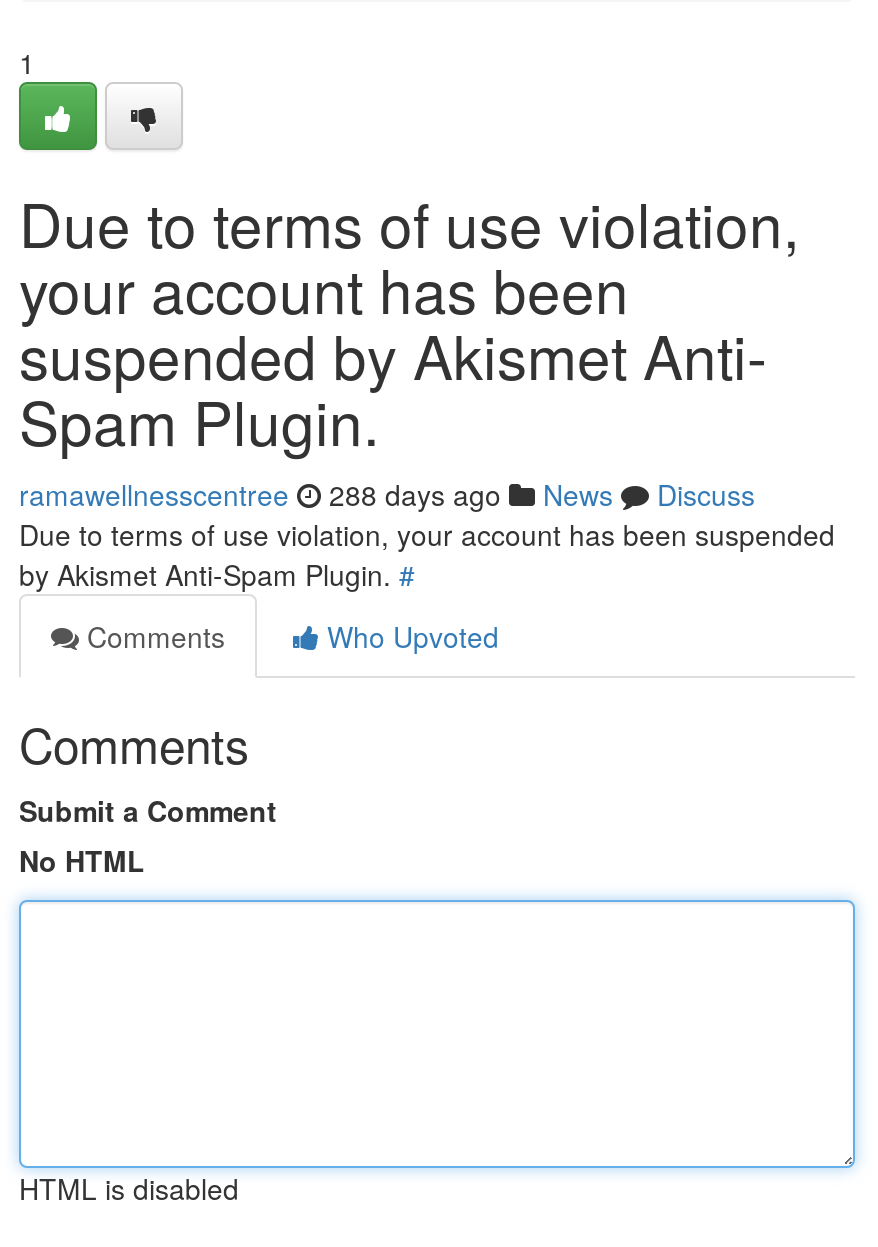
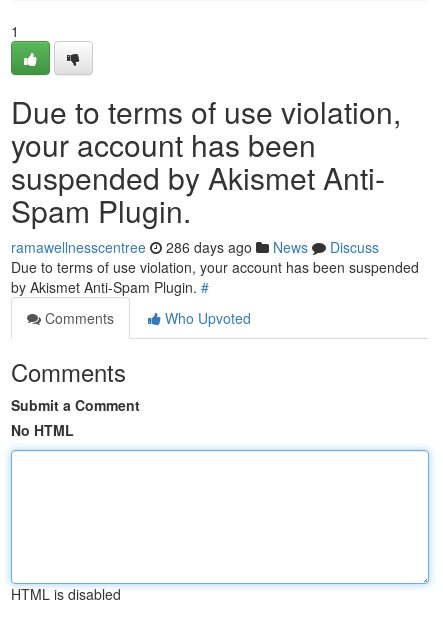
[19,474,755,514] ramawellnesscentree 288 days ago News Discuss -> [11,237,379,257] ramawellnesscentree 286 days ago News Discuss

